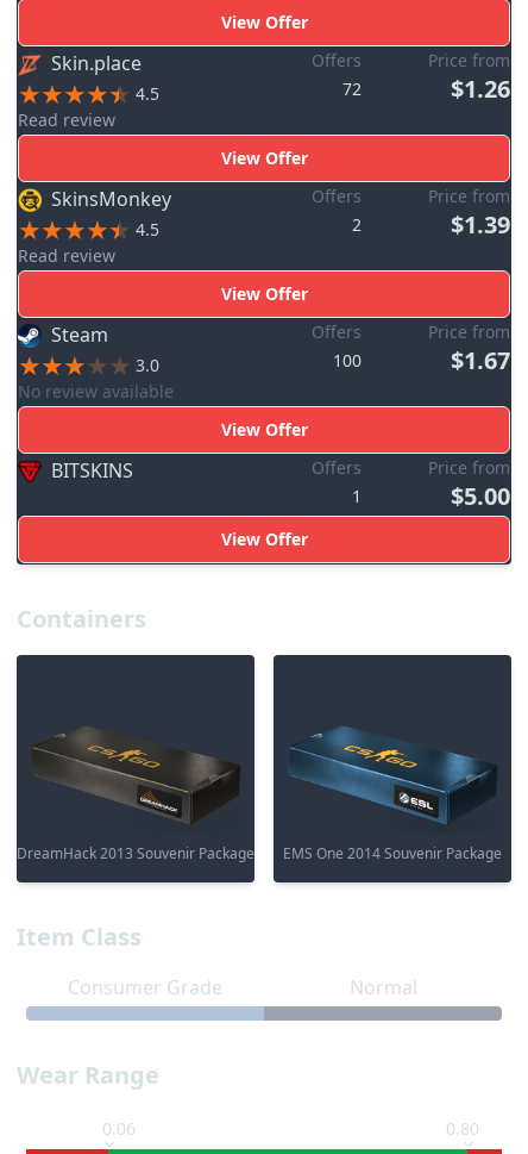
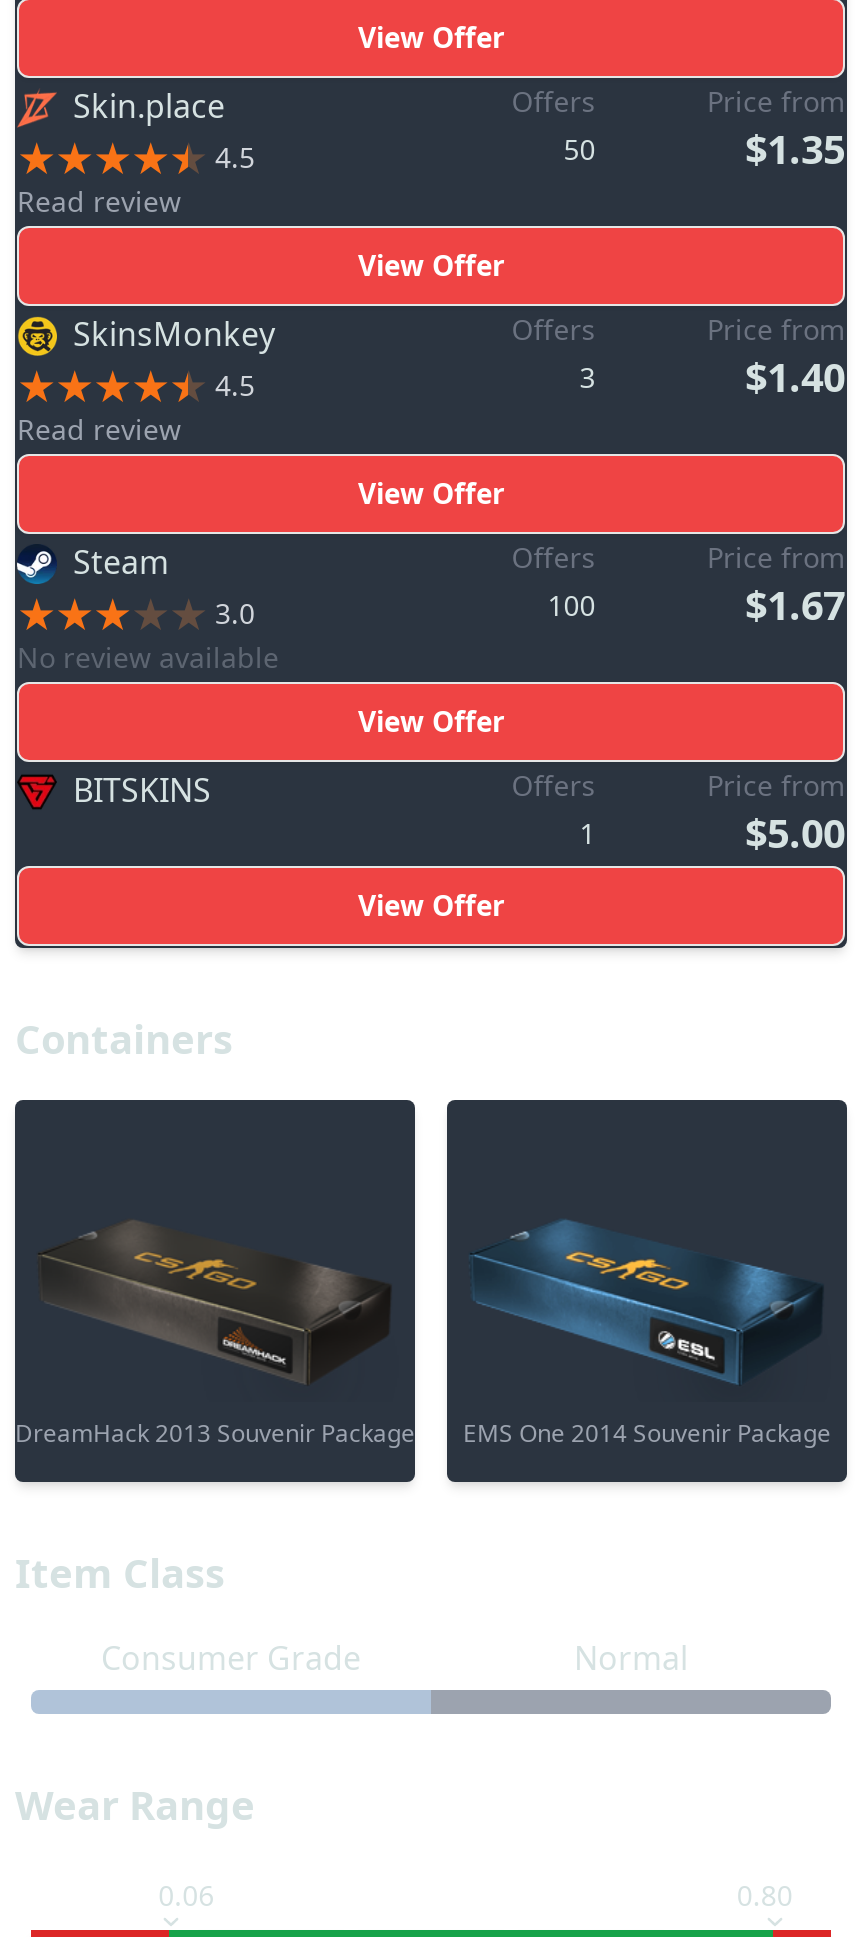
[343,78,362,101] 72 -> [563,131,595,169] 50
[451,73,510,105] $1.26 -> [745,123,845,177] $1.35
[352,214,362,236] 2 -> [579,359,595,397] 3
[451,209,510,241] $1.39 -> [745,351,845,405] $1.40

